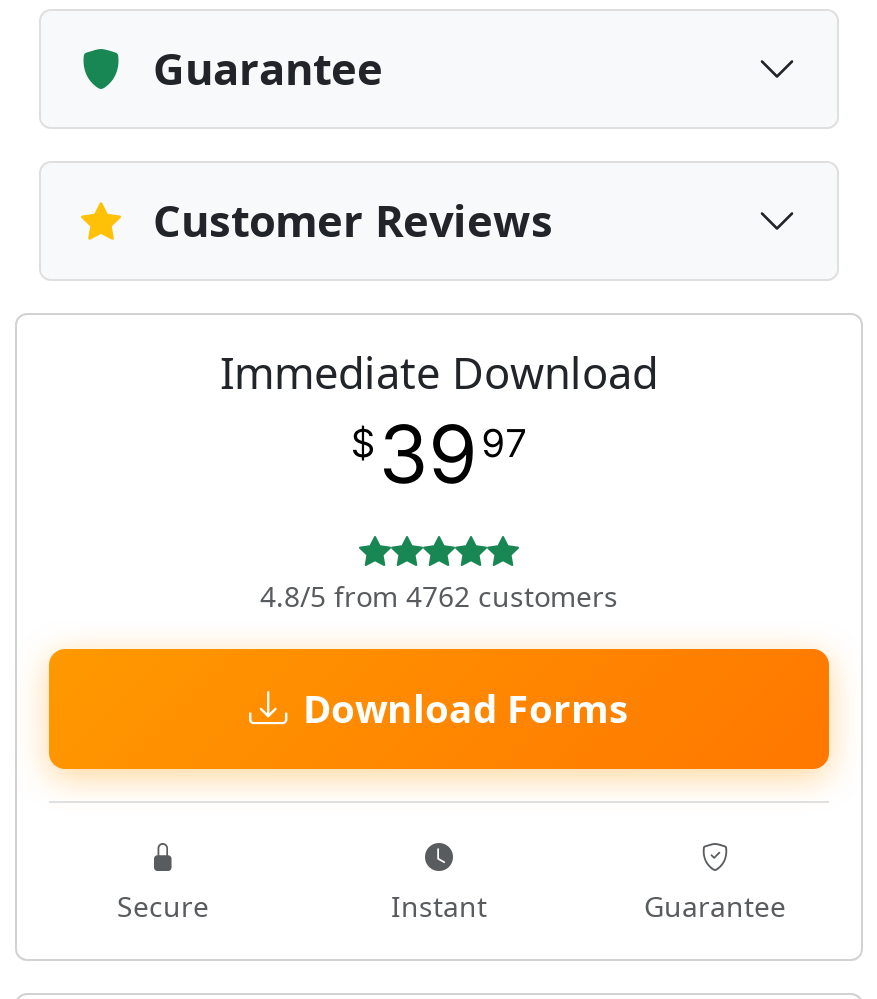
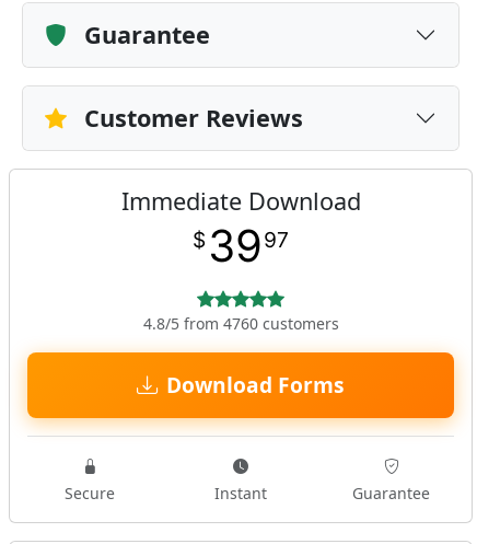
[260,577,618,615] 4.8/5 from 4762 customers -> [143,313,339,334] 4.8/5 from 4760 customers

